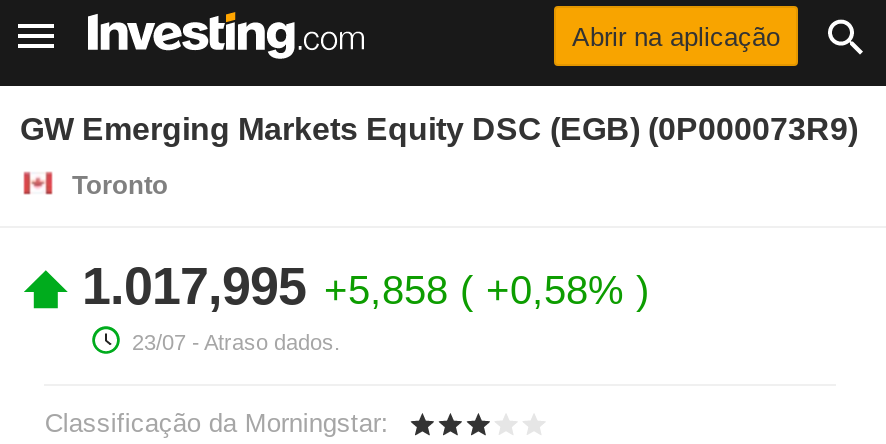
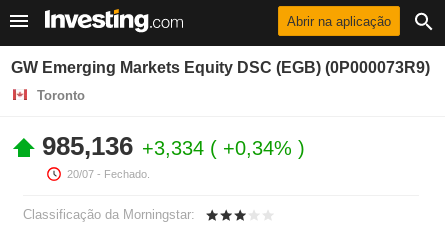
[82,256,636,354] 1.017,995 +5,858 +0,58% | 23/07 - Atraso dados. -> [42,131,298,180] 985,136 +3,334 +0,34% | 20/07 - Fechado.

